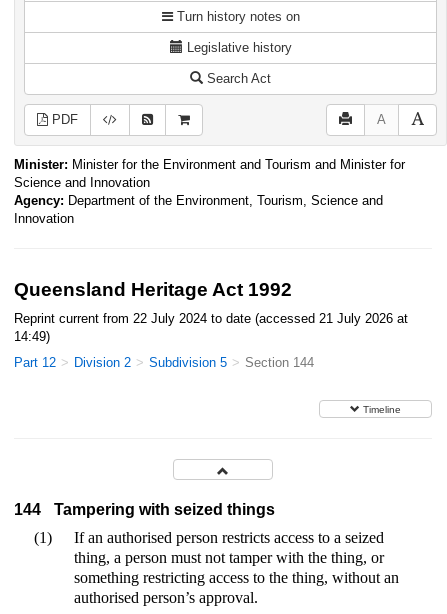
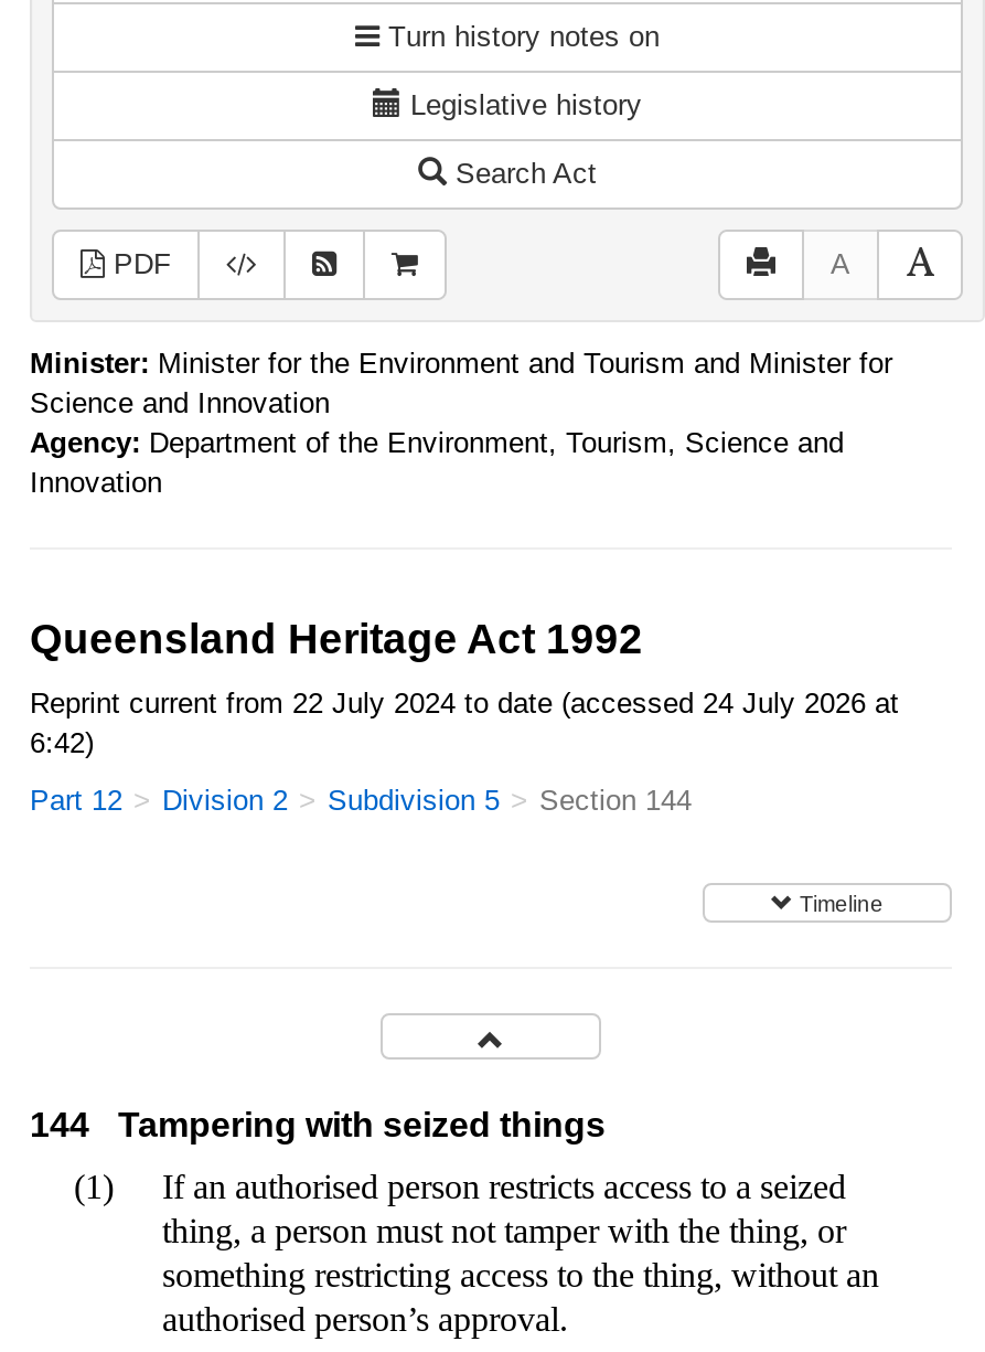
[14,311,408,326] Reprint current from 22 July 2024 to date (accessed 21 July 2026 at -> [30,686,899,720] Reprint current from 22 July 2024 to date (accessed 24 July 2026 at
[14,329,50,344] 14:49) -> [30,726,94,759] 6:42)

